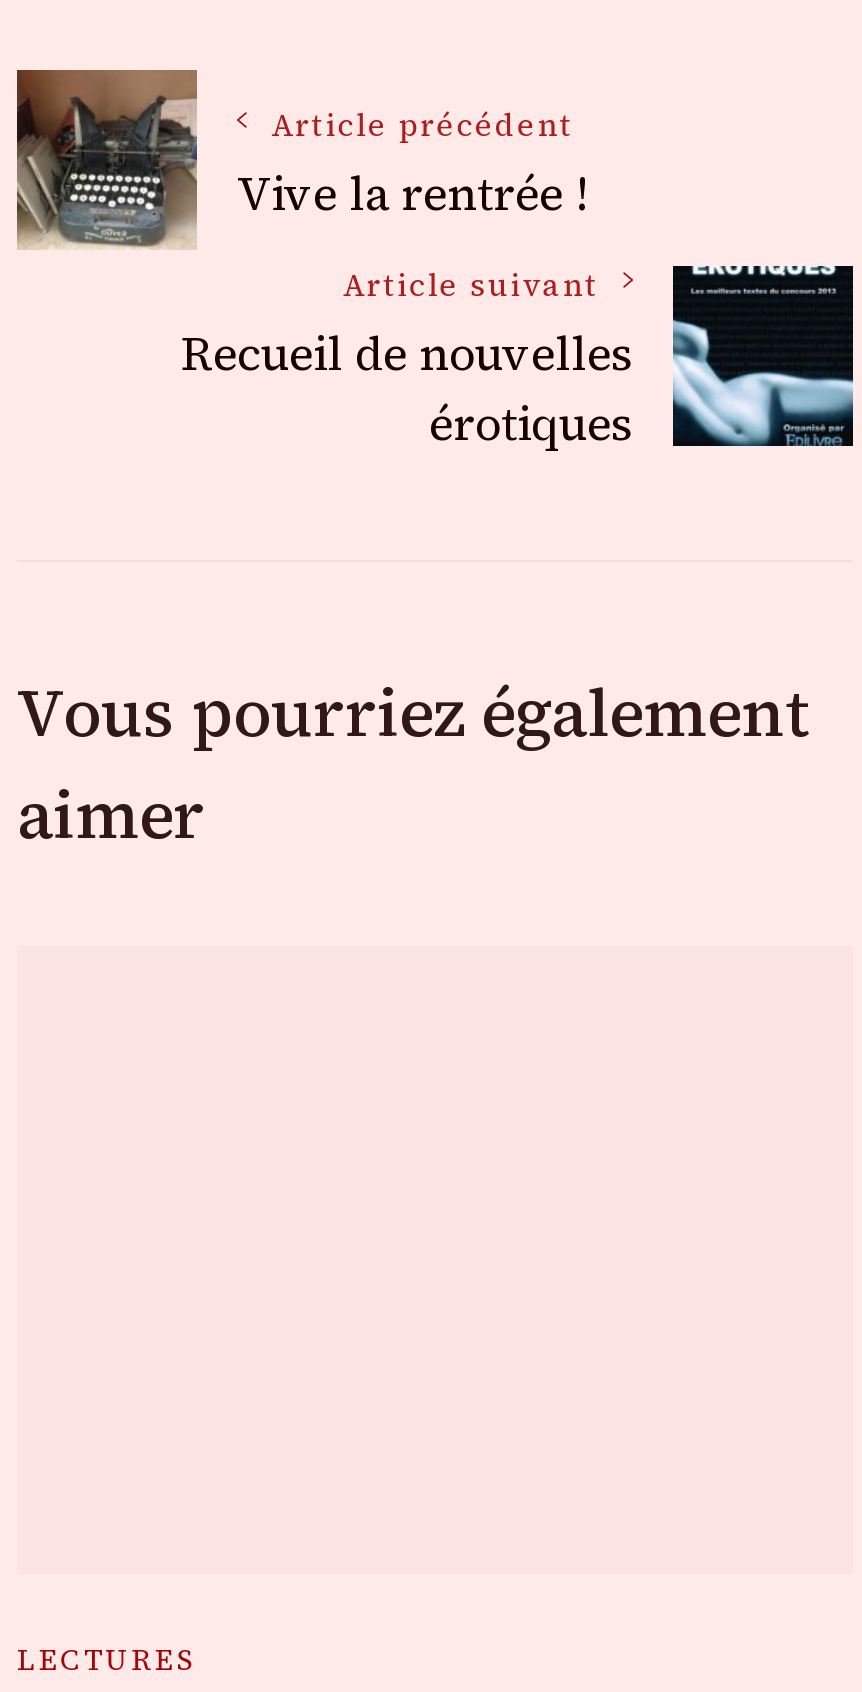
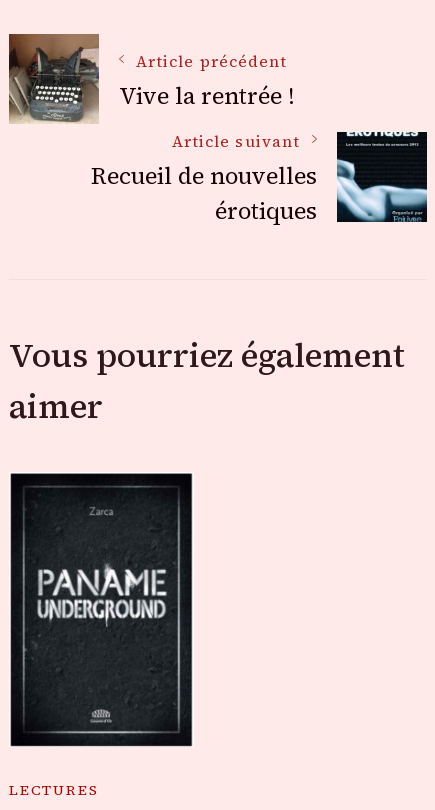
none -> [9,472,193,747] [image]

